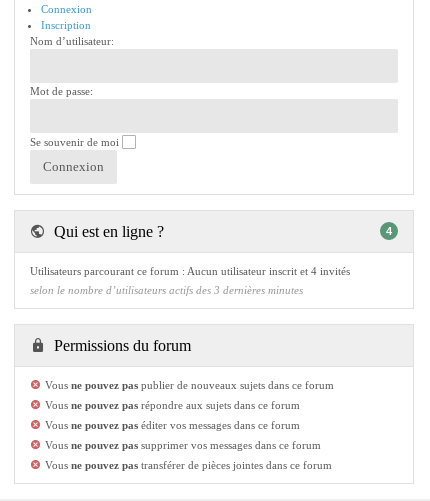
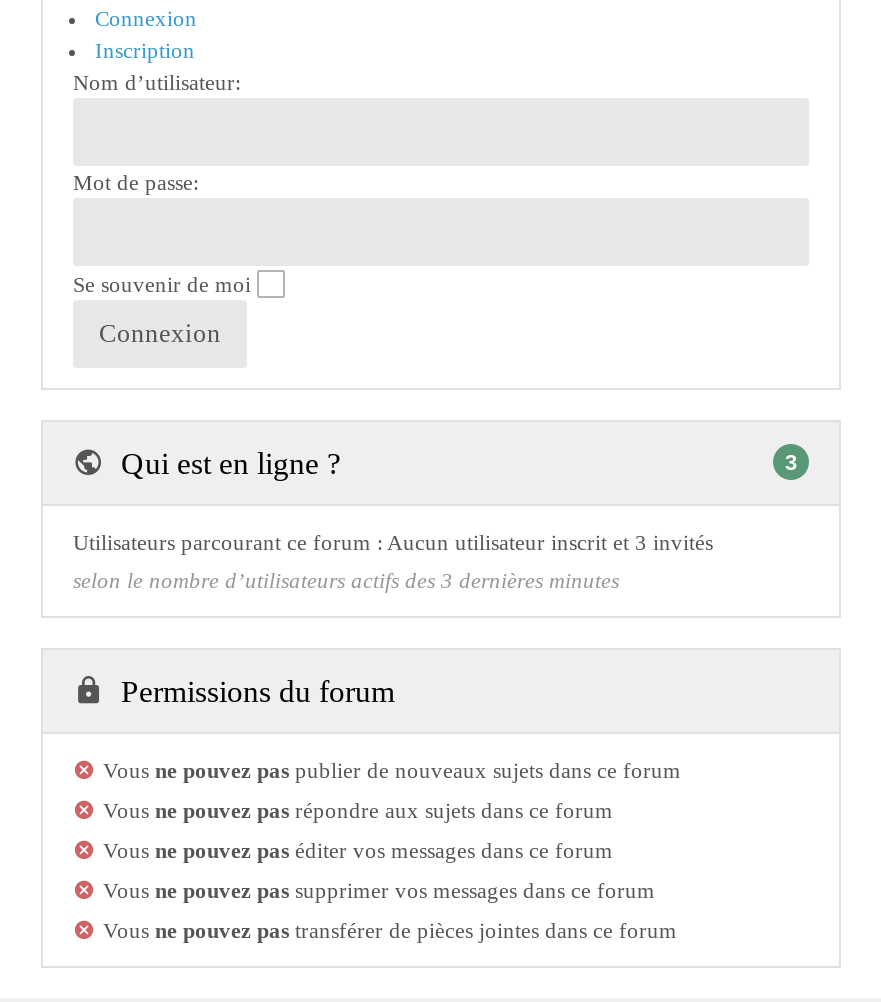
[386,225,392,237] 4 -> [785,451,797,475] 3
[30,265,350,277] Utilisateurs parcourant ce forum : Aucun utilisateur inscrit et 4 invités -> [73,531,713,555] Utilisateurs parcourant ce forum : Aucun utilisateur inscrit et 3 invités

